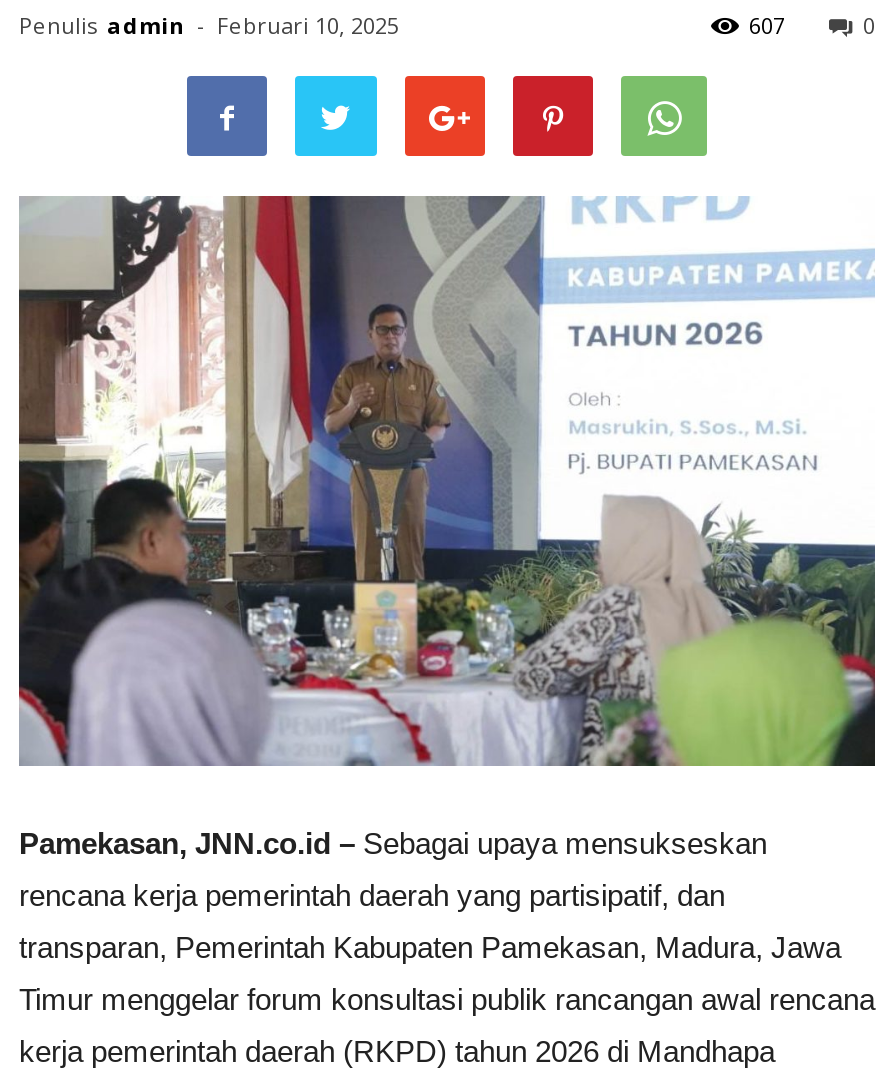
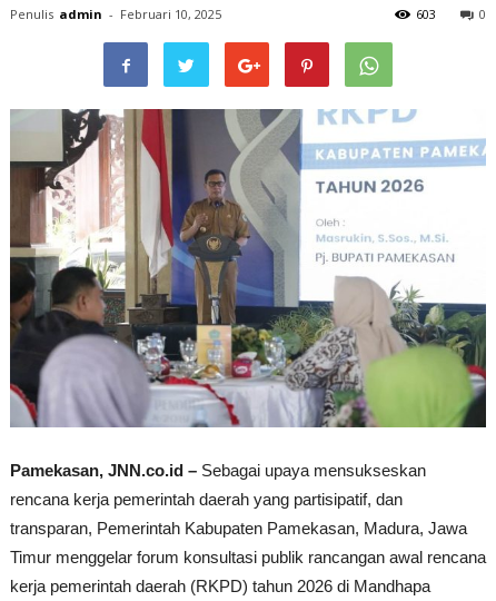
[749,10,785,40] 607 -> [416,6,436,22] 603

